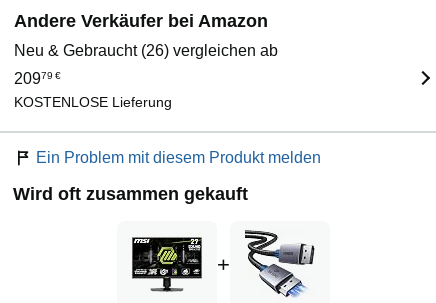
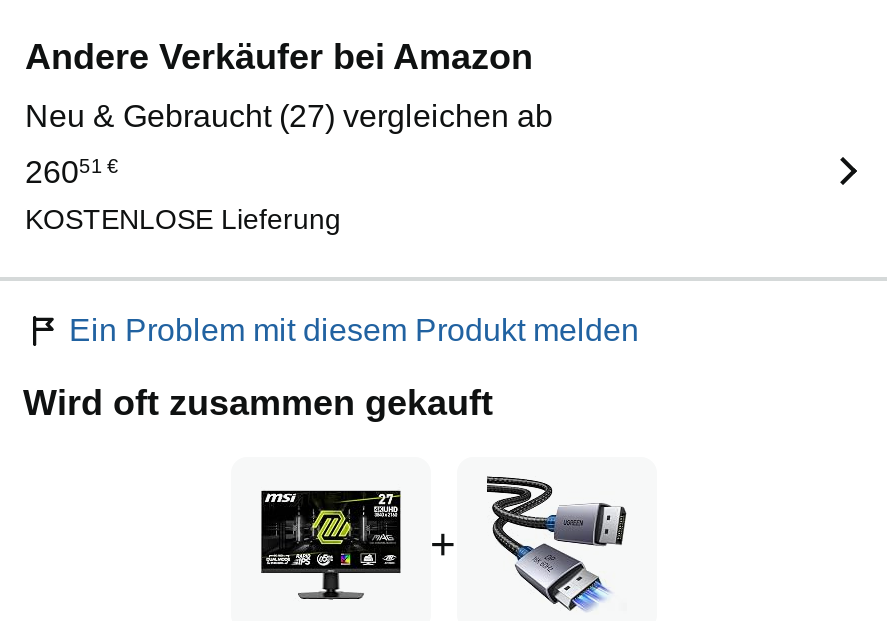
[14,42,278,59] Neu & Gebraucht (26) vergleichen ab -> [25,99,553,133] Neu & Gebraucht (27) vergleichen ab
[14,70,61,87] 20979 € -> [25,155,119,189] 26051 €

